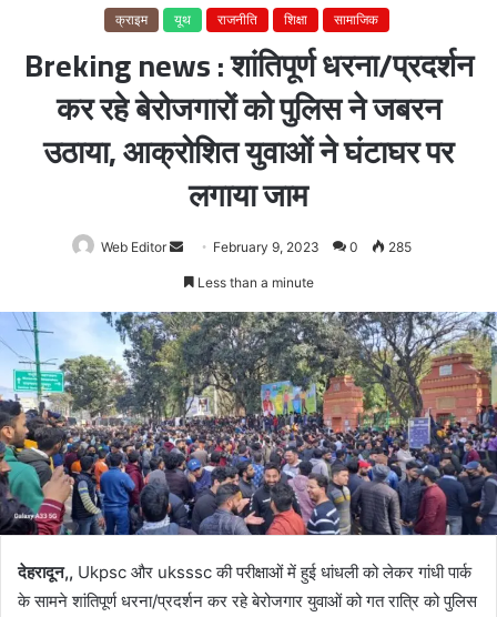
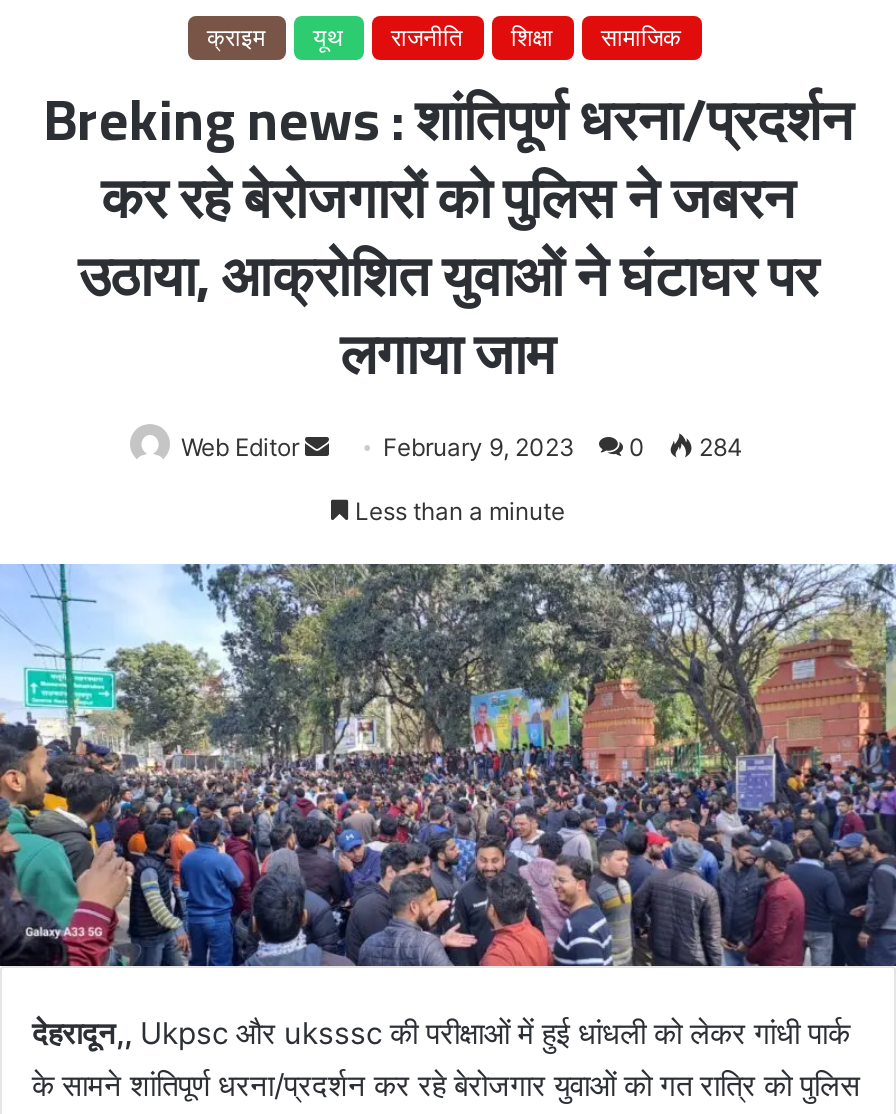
[385,238,412,255] 285 -> [693,431,743,461] 284

